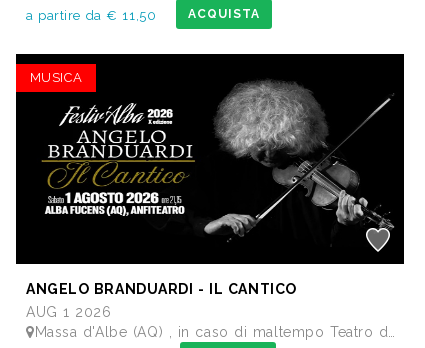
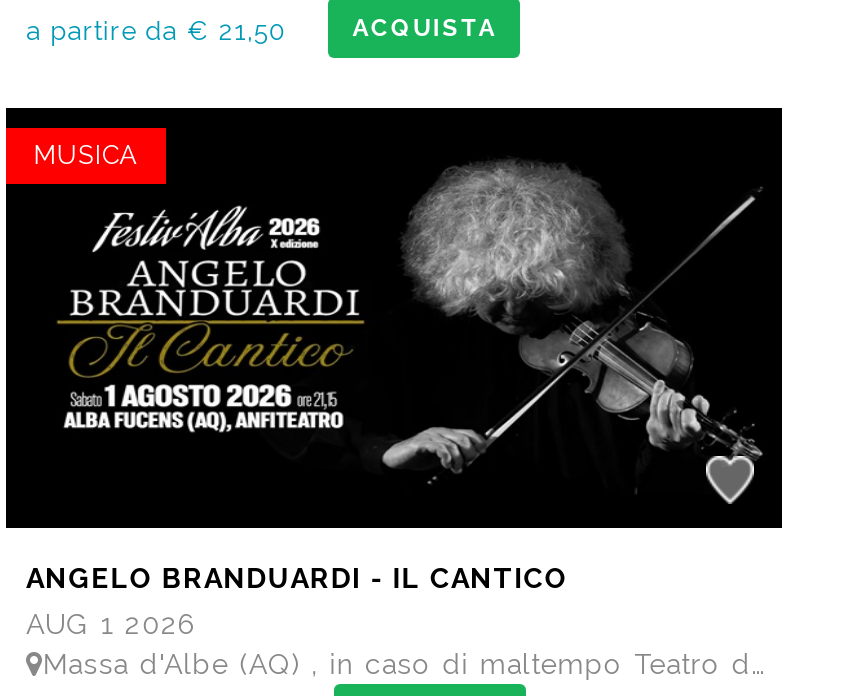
[26,9,156,24] a partire da € 11,50 -> [26,17,288,47] a partire da € 21,50

